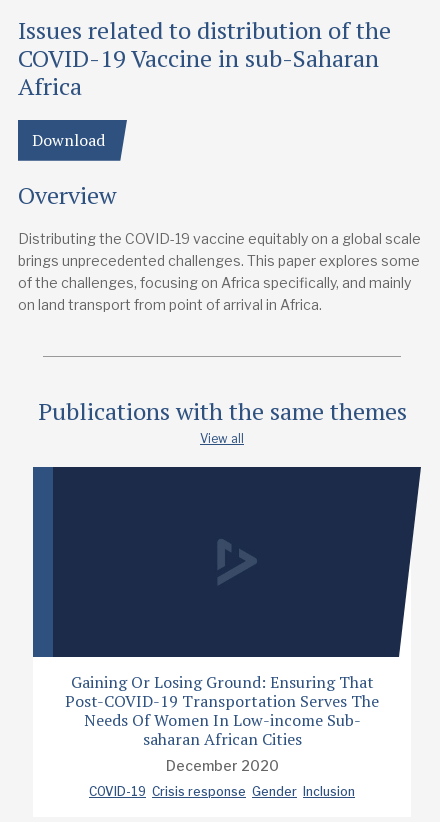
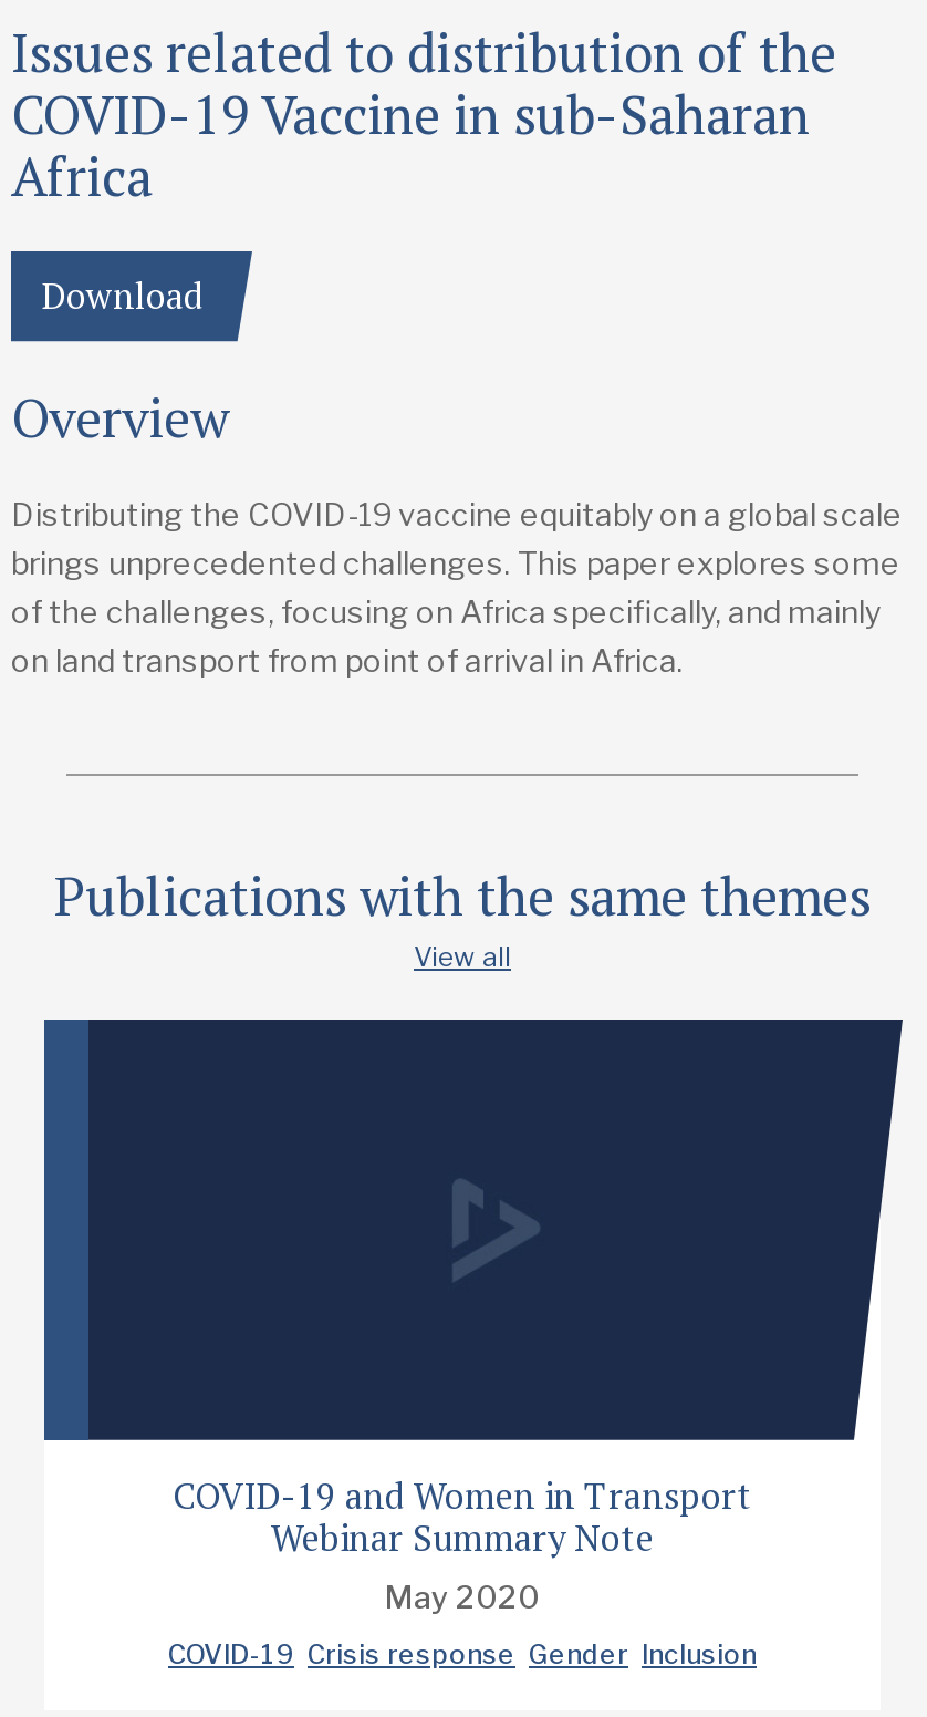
[65,671,379,774] Gaining Or Losing Ground: Ensuring That | Post-COVID-19 Transportation Serves The | Needs Of Women In Low-income Sub- | saharan African Cities | December 2020 -> [173,1471,752,1615] COVID-19 and Women in Transport | Webinar Summary Note | May 2020

